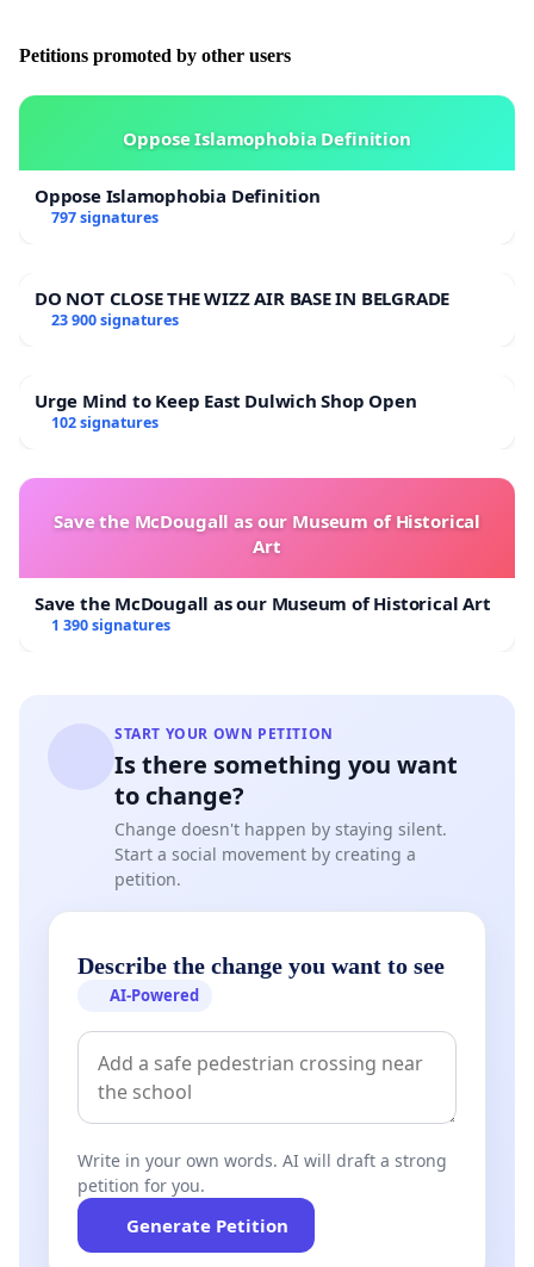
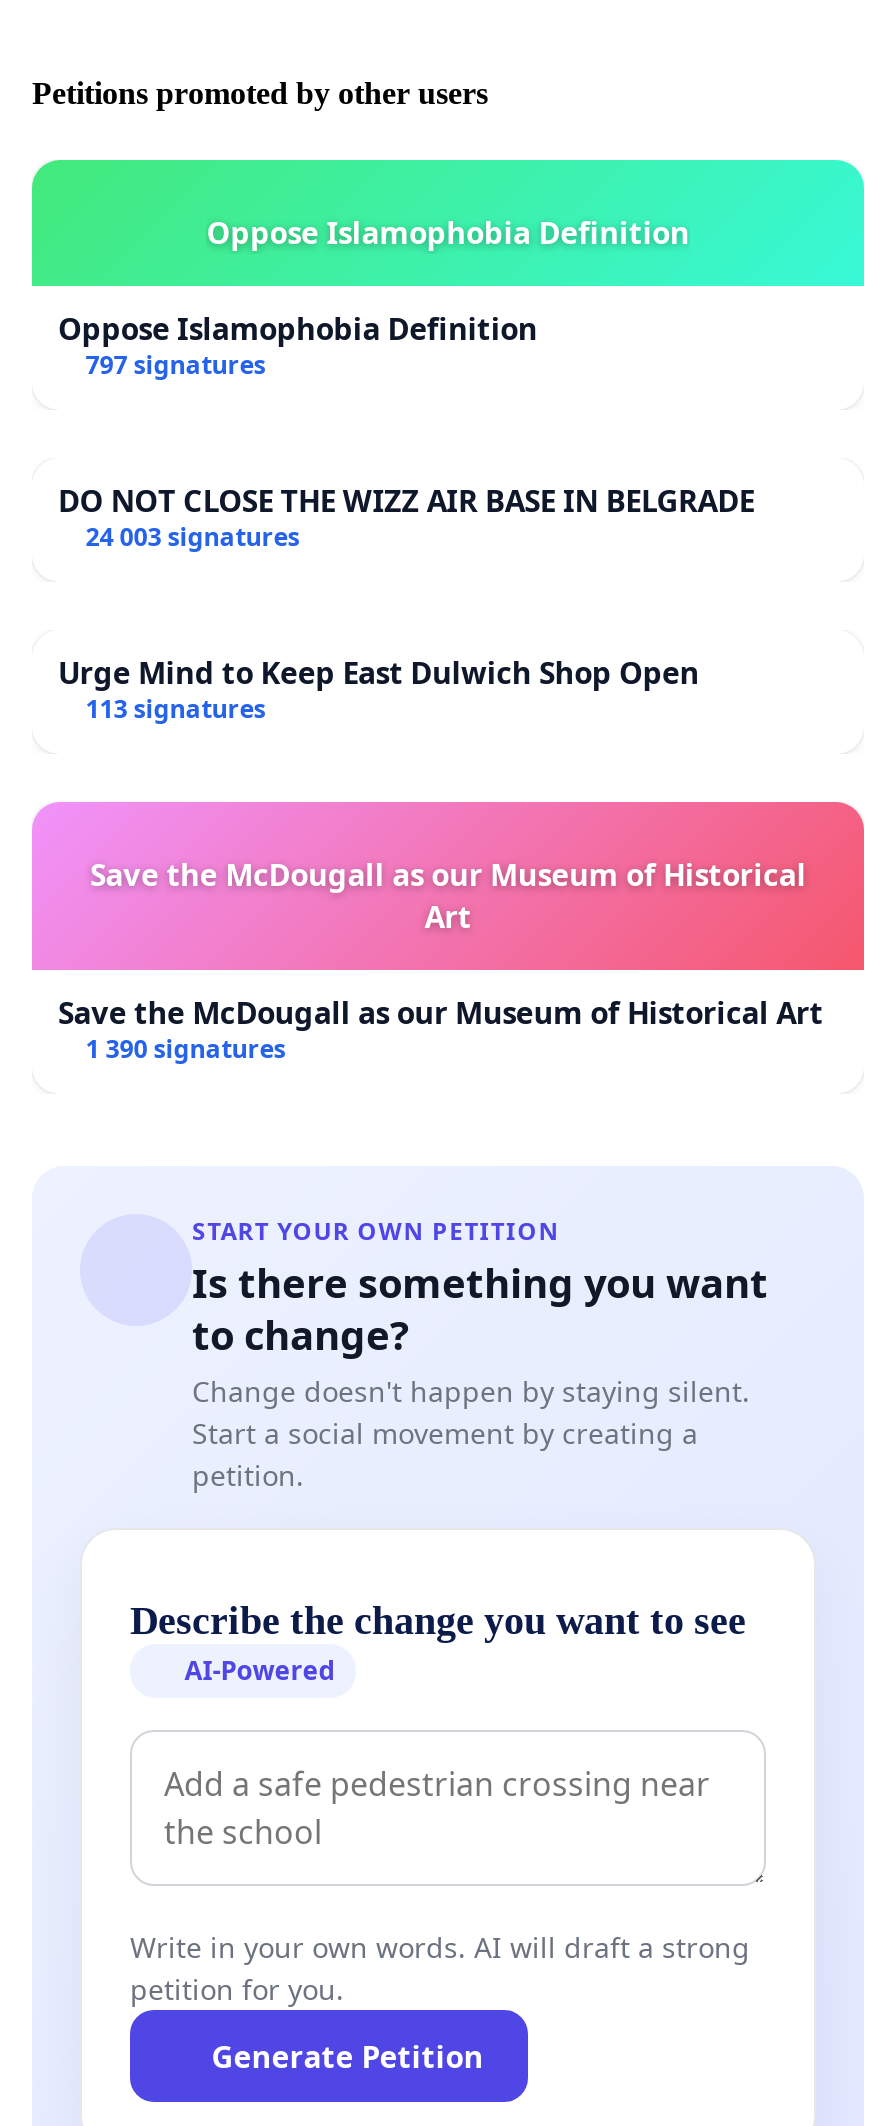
[51,310,179,330] 23 900 signatures -> [86,520,300,554] 24 003 signatures
[51,413,158,433] 102 signatures -> [86,692,266,726] 113 signatures

